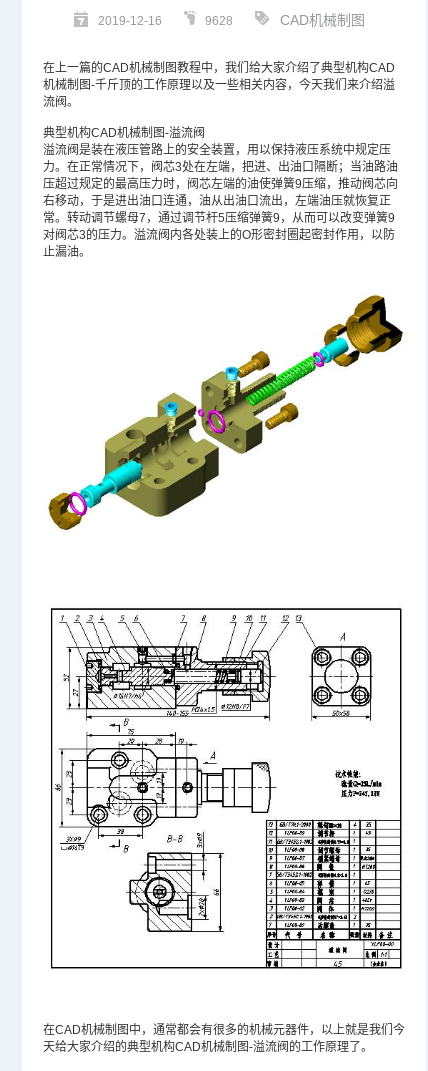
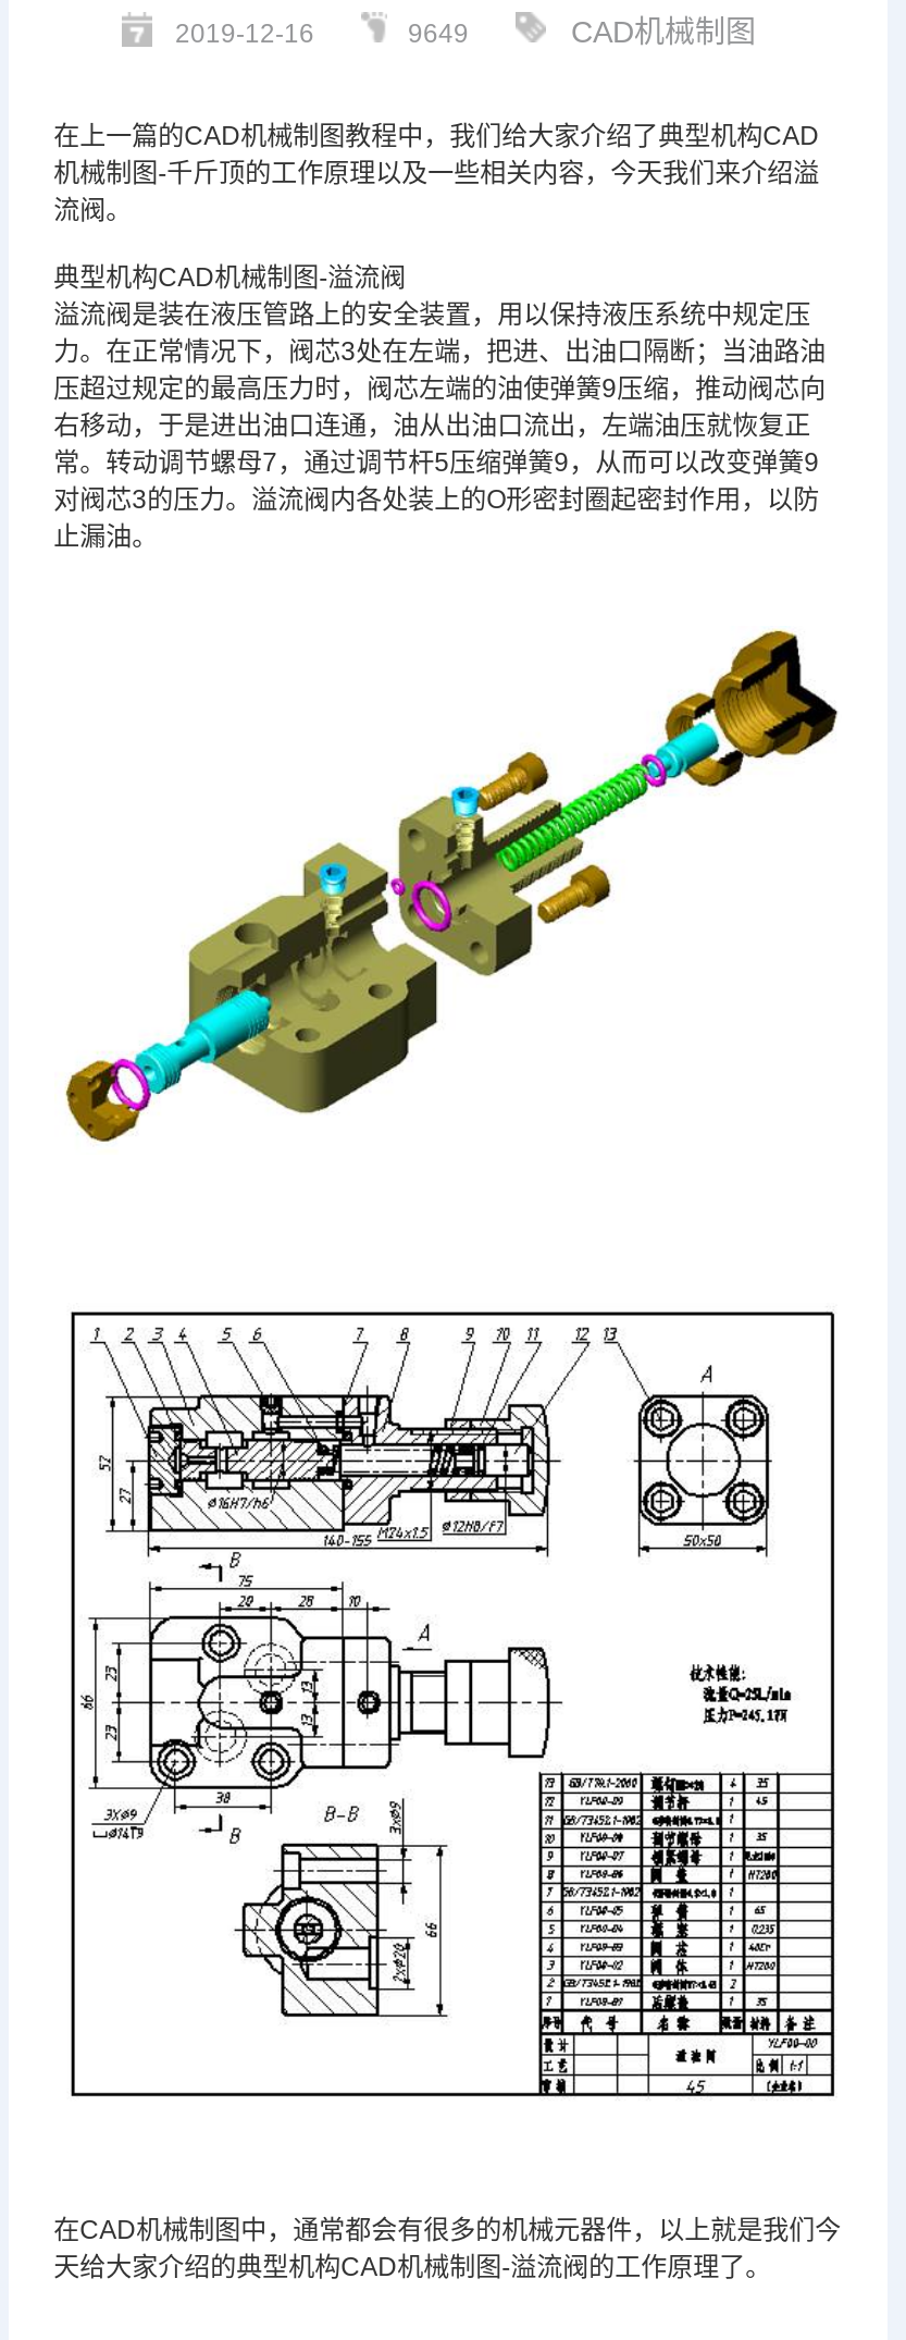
[205,14,233,28] 9628 -> [408,20,469,50] 9649

